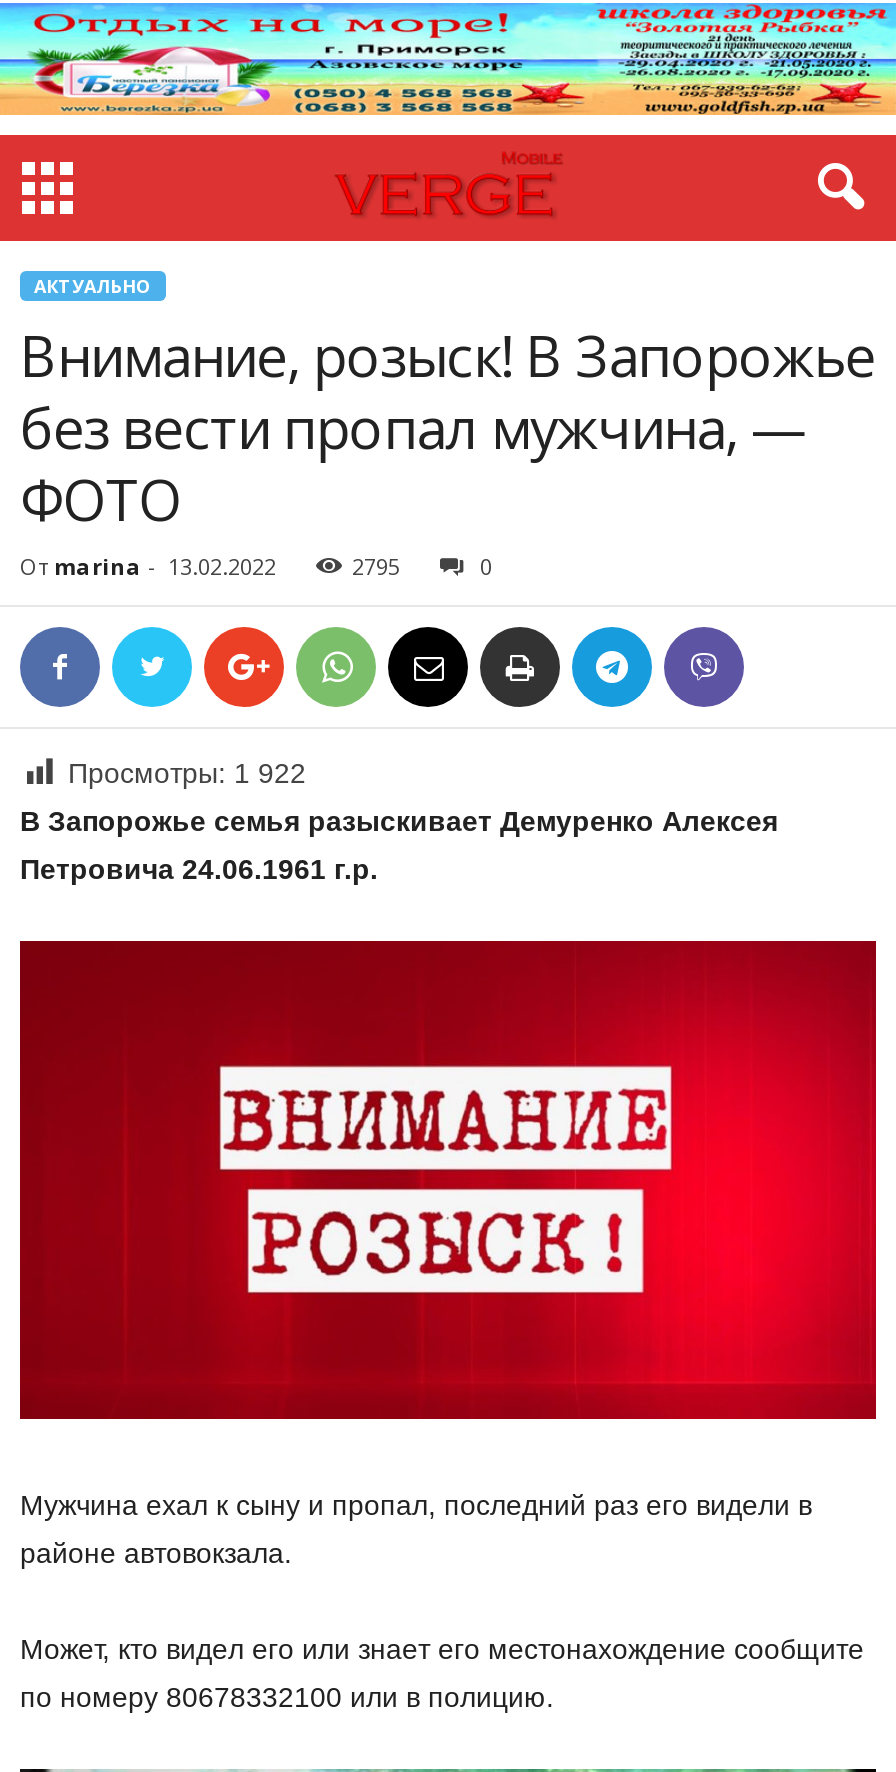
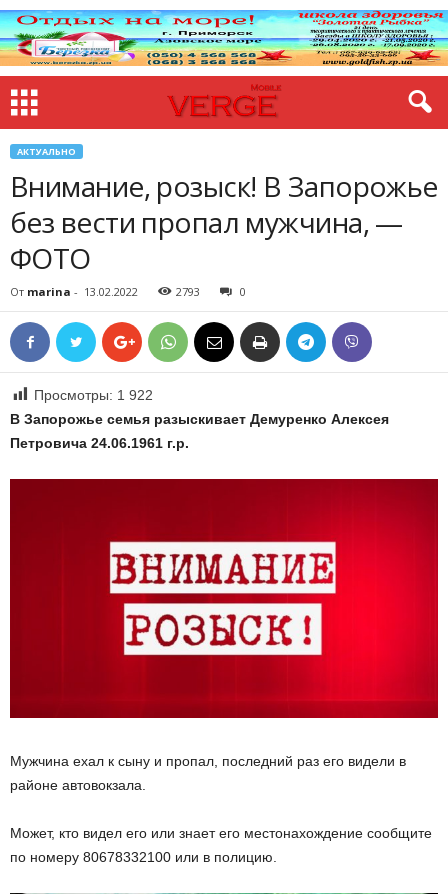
[352,551,400,581] 2795 -> [176,284,200,299] 2793

